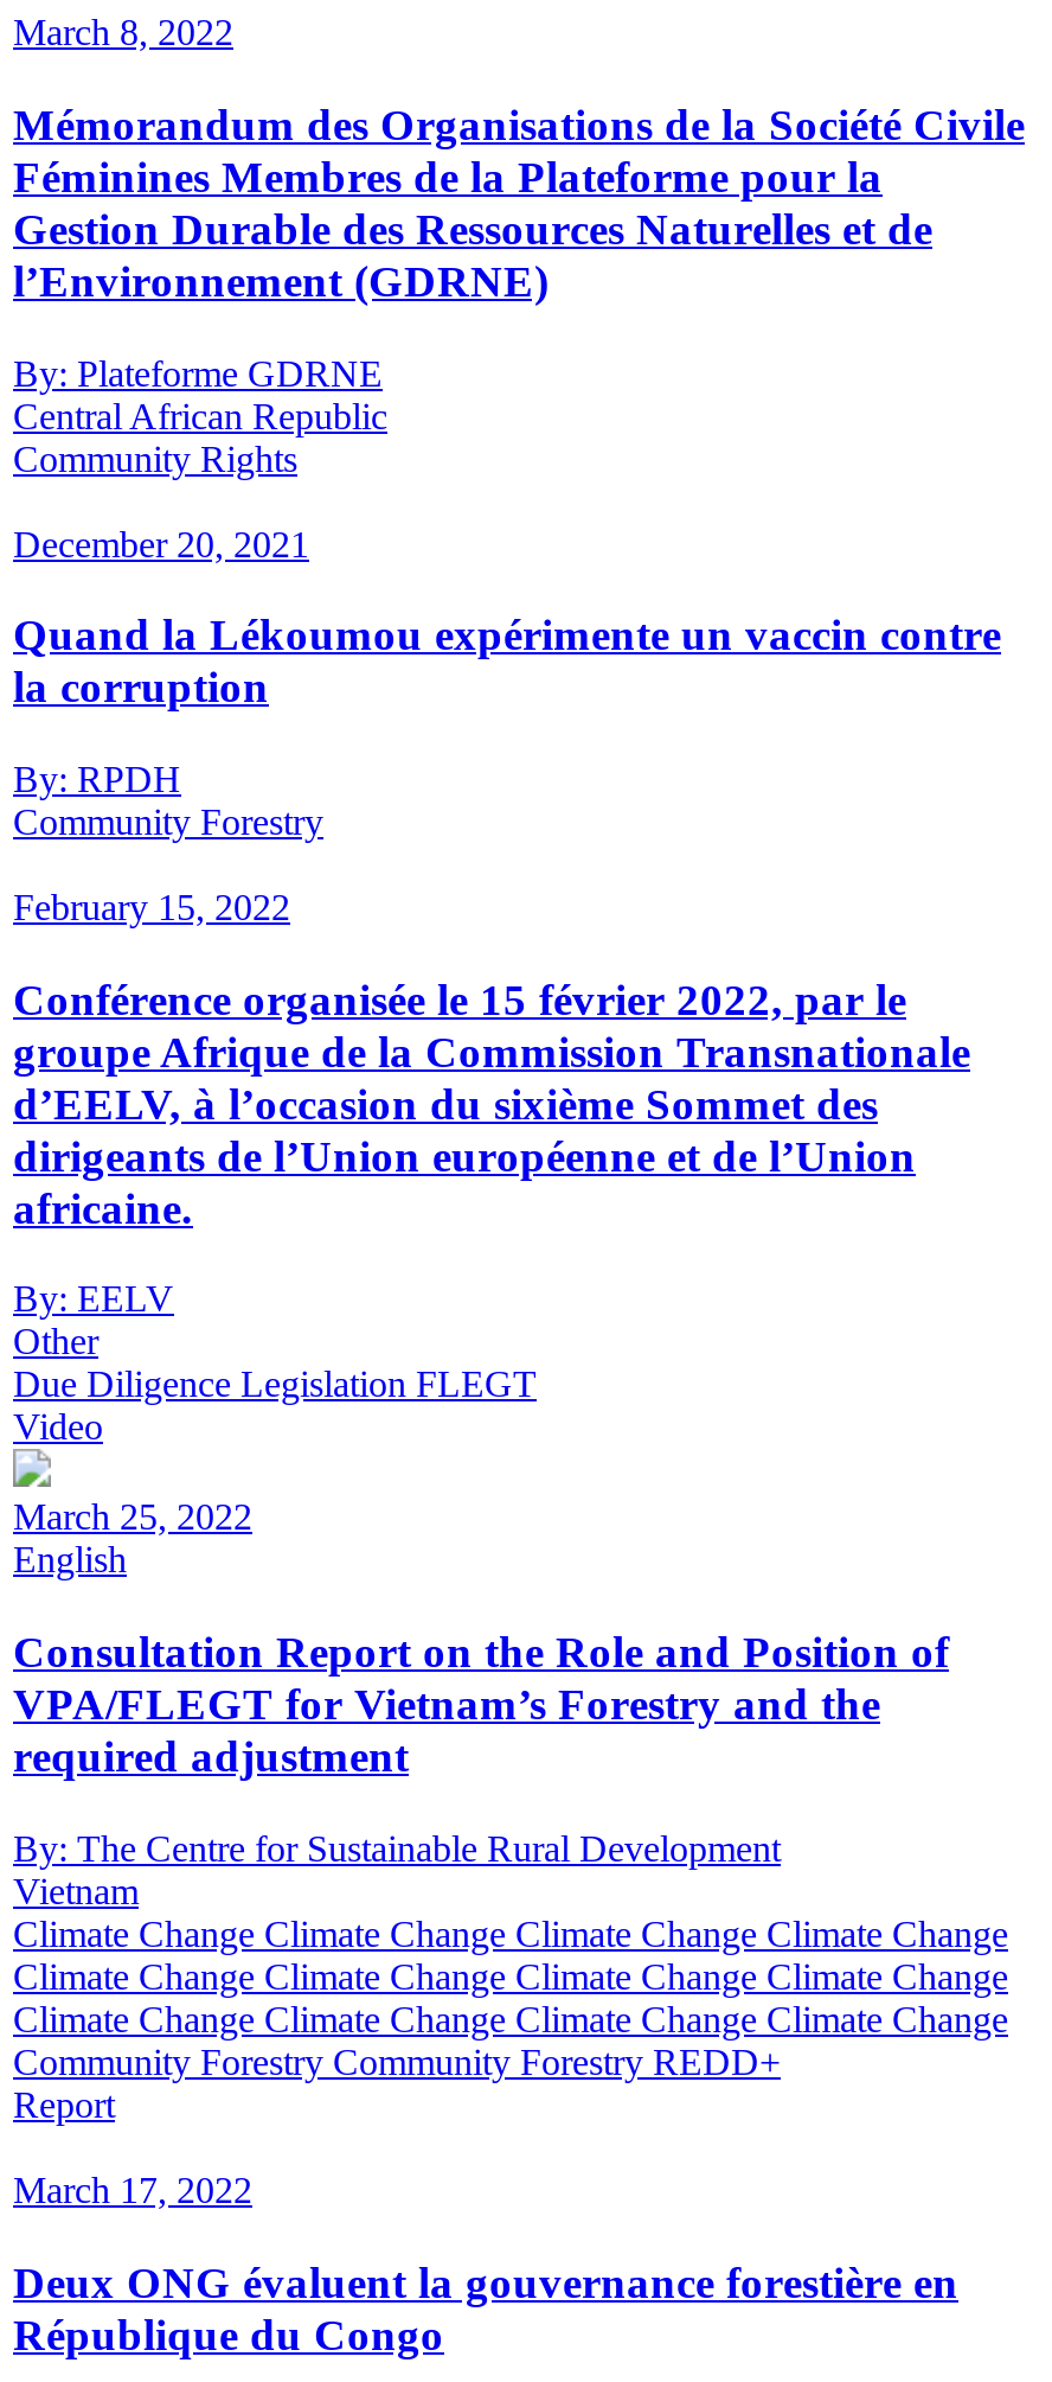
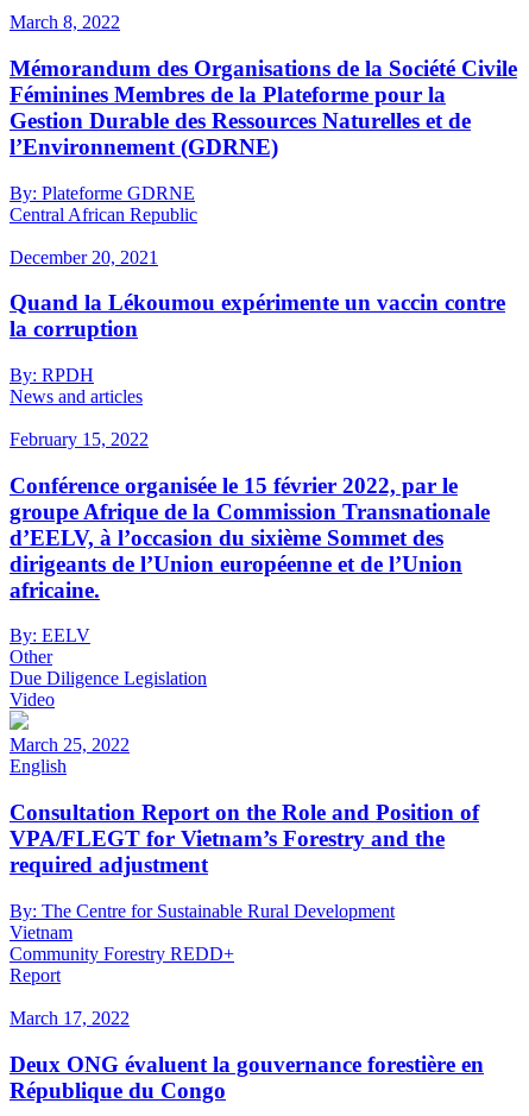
[13,438,297,478] Community Rights -> none
[13,801,323,842] Community Forestry -> [10,386,143,406] News and articles
[13,1364,537,1405] Due Diligence Legislation FLEGT -> [10,668,207,689] Due Diligence Legislation
[13,1913,1008,2082] Climate Change Climate Change Climate Change Climate Change | Climate Change Climate Change Climate Change Climate Change | Climate Change Climate Change Climate Change Climate Change | Community Forestry Community Forestry REDD+ -> [10,943,234,964] Community Forestry REDD+

